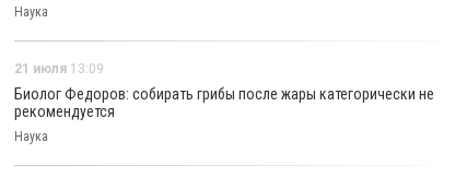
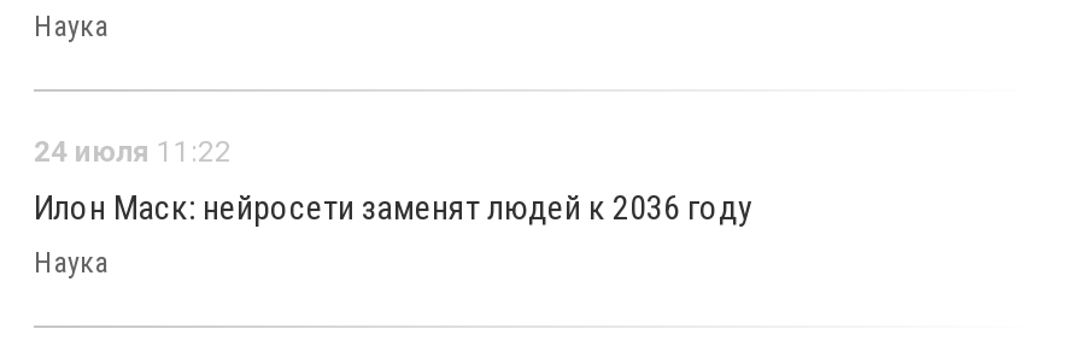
[14,61,104,76] 21 июля 13:09 -> [34,135,232,169] 24 июля 11:22
[14,85,434,120] Биолог Федоров: собирать грибы после жары категорически не | рекомендуется -> [34,188,752,227] Илон Маск: нейросети заменят людей к 2036 году

